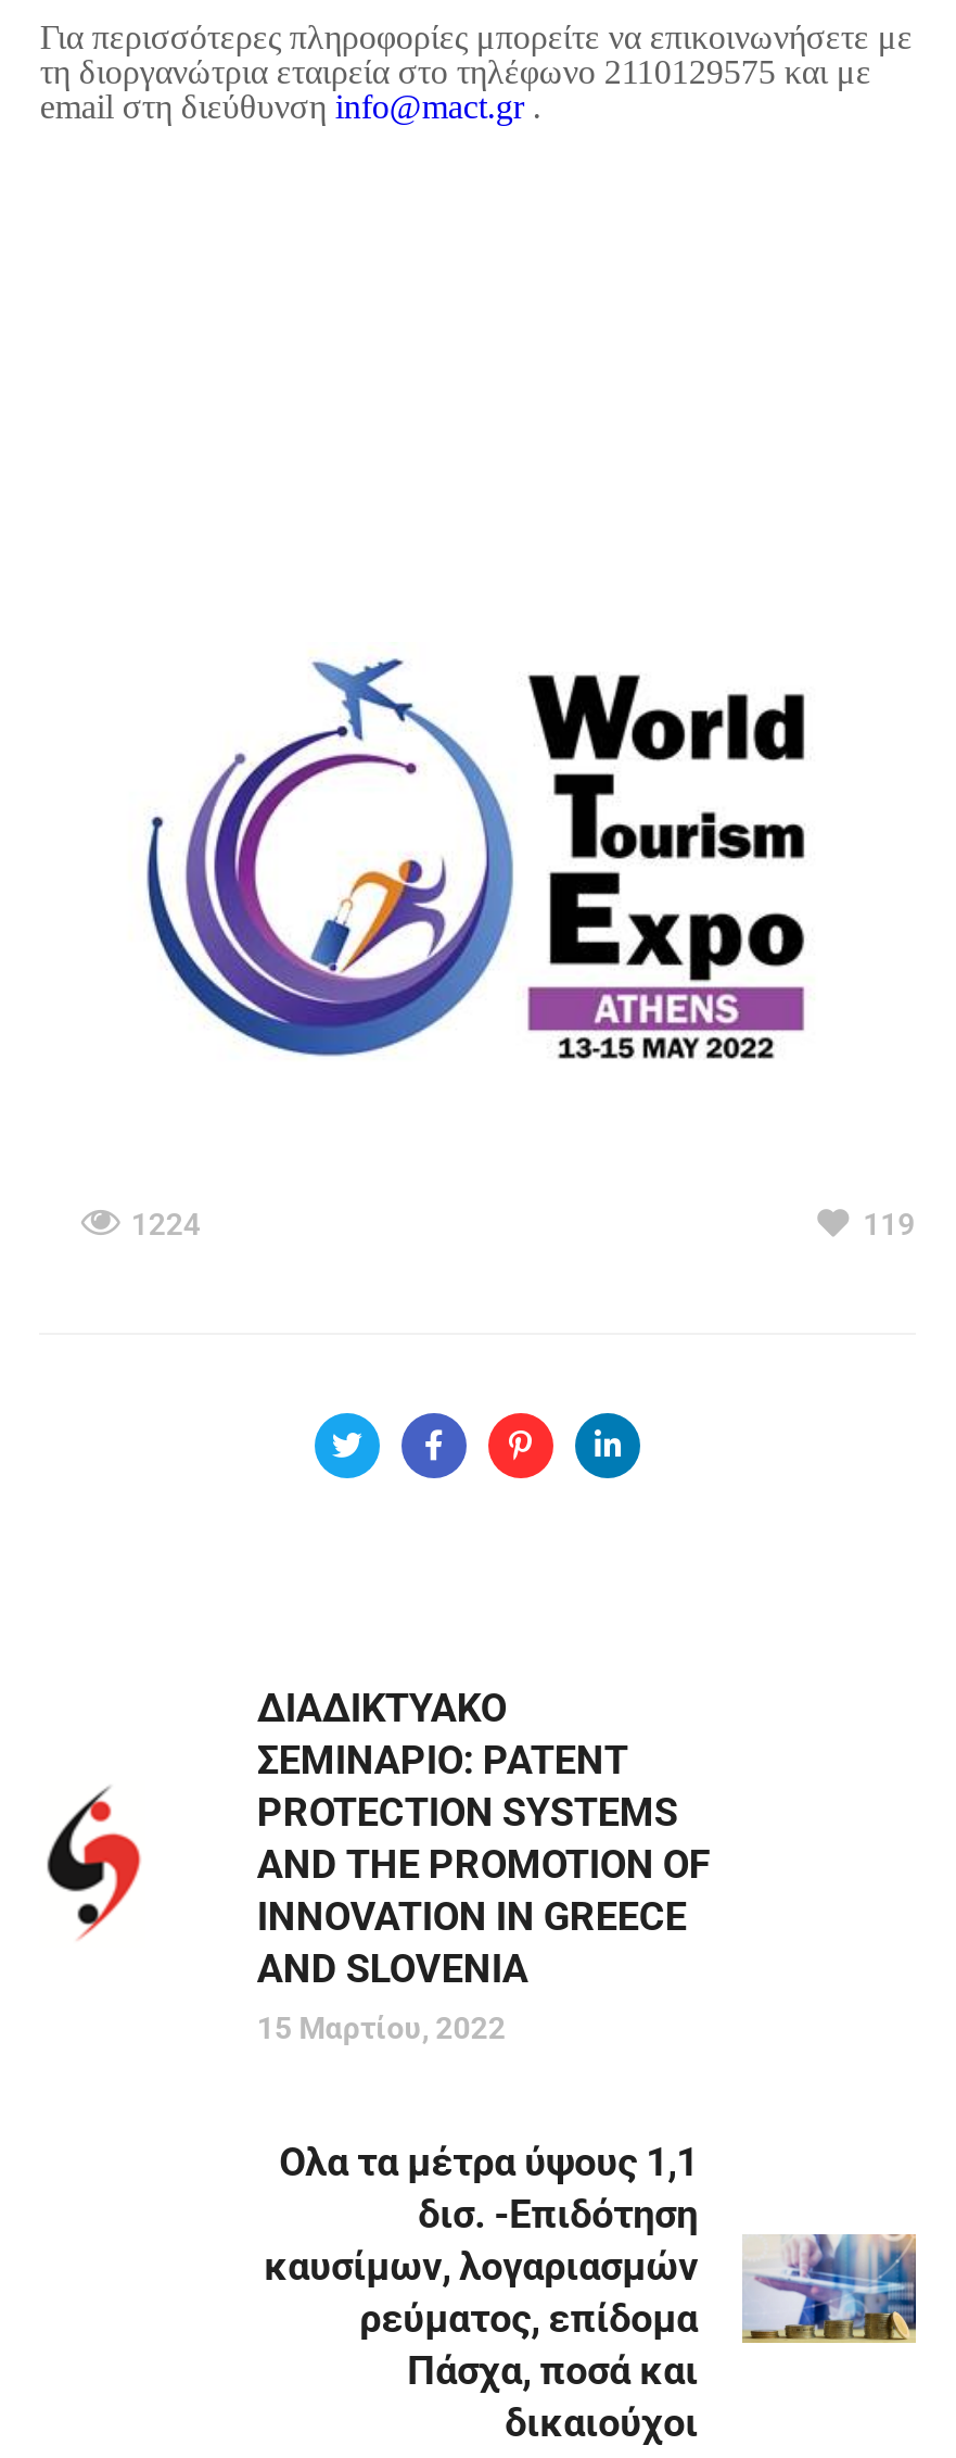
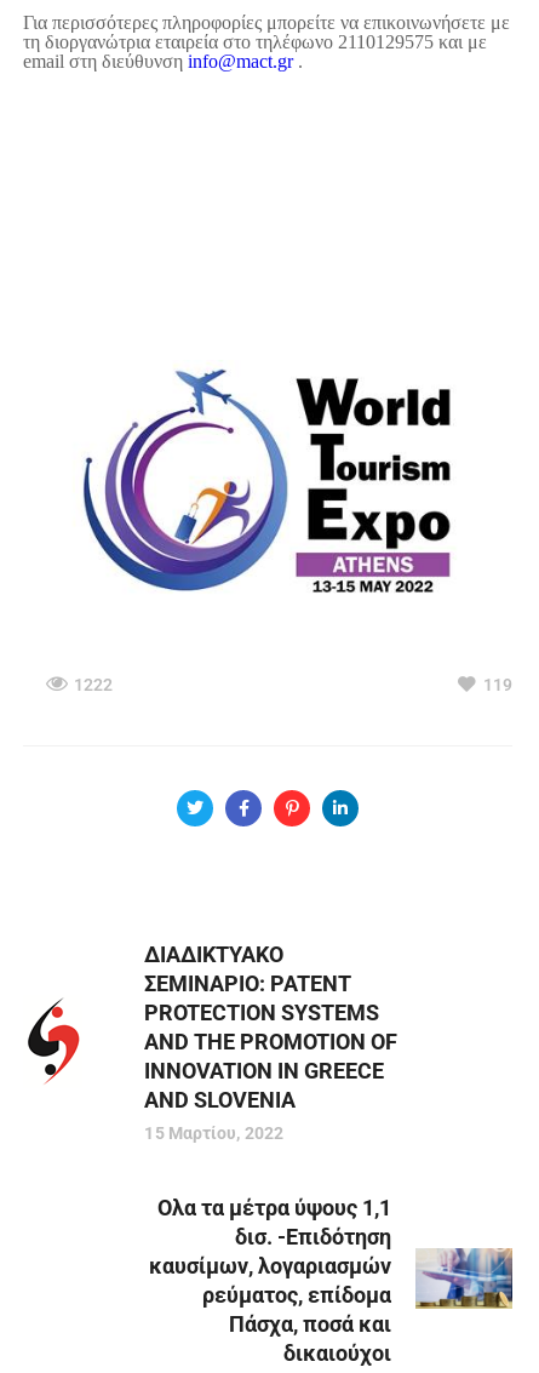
[131,1207,201,1241] 1224 -> [74,675,113,694] 1222

